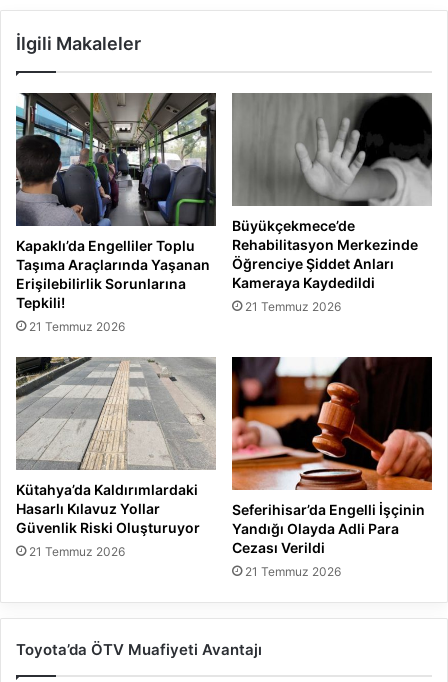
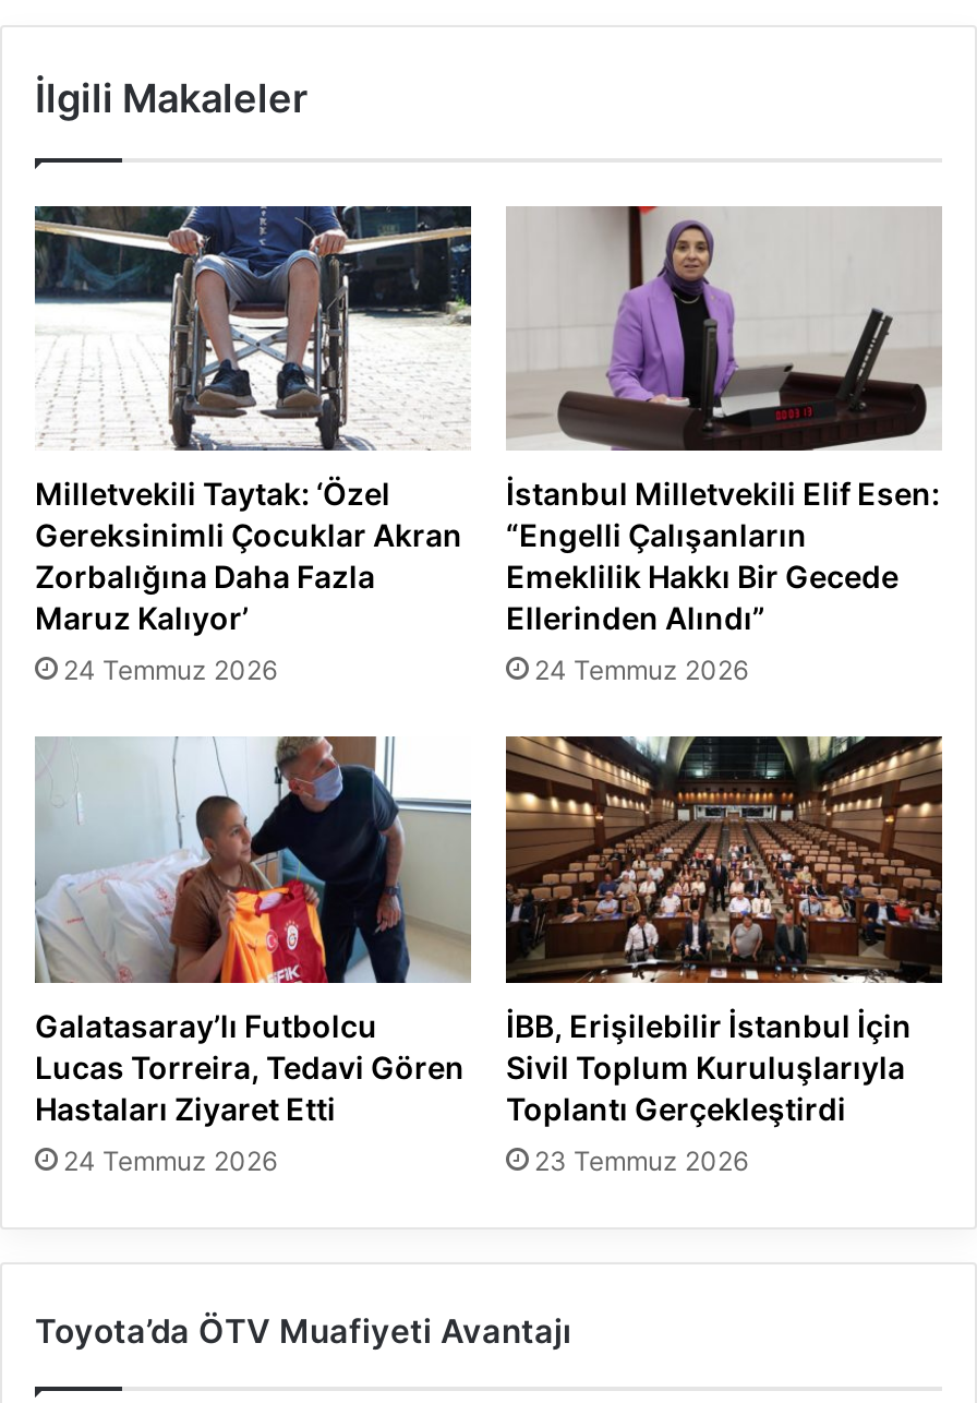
[15,93,217,311] [image] | Kapaklı’da Engelliler Toplu | Taşıma Araçlarında Yaşanan | Erişilebilirlik Sorunlarına | Tepkili! -> [35,204,471,637] [image] | Milletvekili Taytak: ‘Özel | Gereksinimli Çocuklar Akran | Zorbalığına Daha Fazla | Maruz Kalıyor’
[232,93,433,290] [image] | Büyükçekmece’de | Rehabilitasyon Merkezinde | Öğrenciye Şiddet Anları | Kameraya Kaydedildi -> [506,204,940,637] [image] | İstanbul Milletvekili Elif Esen: | “Engelli Çalışanların | Emeklilik Hakkı Bir Gecede | Ellerinden Alındı”
[245,298,341,313] 21 Temmuz 2026 -> [534,655,748,687] 24 Temmuz 2026
[29,319,125,334] 21 Temmuz 2026 -> [63,655,277,687] 24 Temmuz 2026
[16,356,216,536] [image] | Kütahya’da Kaldırımlardaki | Hasarlı Kılavuz Yollar | Güvenlik Riski Oluşturuyor -> [35,734,469,1128] [image] | Galatasaray’lı Futbolcu | Lucas Torreira, Tedavi Gören | Hastaları Ziyaret Etti
[231,356,433,453] [image] -> [504,734,944,985] [image]
[232,501,425,556] Seferihisar’da Engelli İşçinin | Yandığı Olayda Adli Para | Cezası Verildi -> [506,1008,912,1128] İBB, Erişilebilir İstanbul İçin | Sivil Toplum Kuruluşlarıyla | Toplantı Gerçekleştirdi
[29,544,125,559] 21 Temmuz 2026 -> [63,1145,277,1178] 24 Temmuz 2026
[245,564,341,579] 21 Temmuz 2026 -> [534,1145,748,1178] 23 Temmuz 2026

